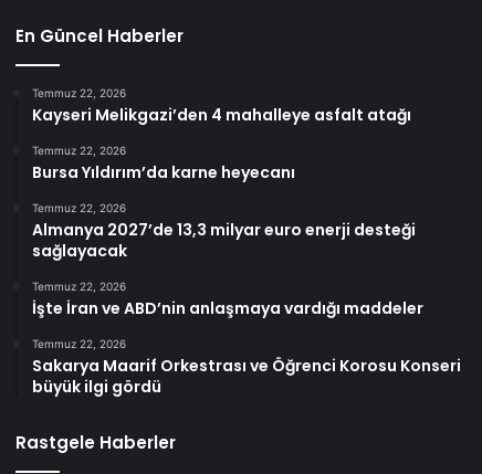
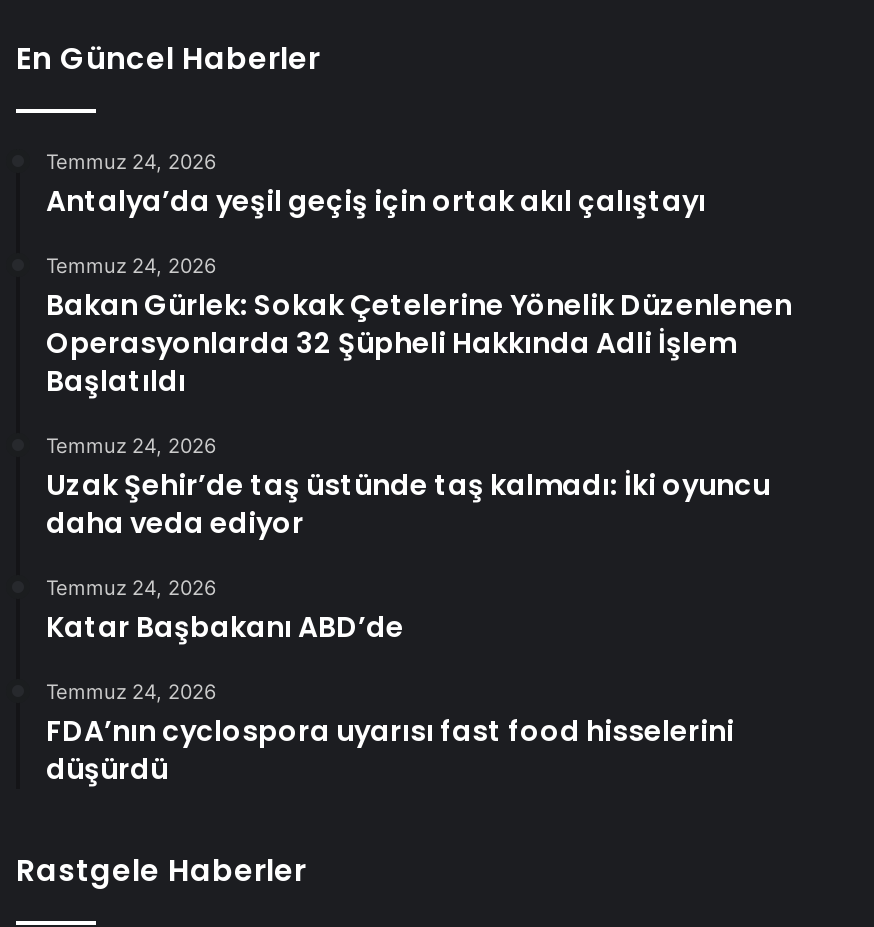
[32,86,411,126] Temmuz 22, 2026 | Kayseri Melikgazi’den 4 mahalleye asfalt atağı -> [46,149,706,221] Temmuz 24, 2026 | Antalya’da yeşil geçiş için ortak akıl çalıştayı
[32,144,295,184] Temmuz 22, 2026 | Bursa Yıldırım’da karne heyecanı -> [46,253,792,401] Temmuz 24, 2026 | Bakan Gürlek: Sokak Çetelerine Yönelik Düzenlenen | Operasyonlarda 32 Şüpheli Hakkında Adli İşlem | Başlatıldı
[32,201,416,262] Temmuz 22, 2026 | Almanya 2027’de 13,3 milyar euro enerji desteği | sağlayacak -> [46,433,770,543] Temmuz 24, 2026 | Uzak Şehir’de taş üstünde taş kalmadı: İki oyuncu | daha veda ediyor
[32,280,423,319] Temmuz 22, 2026 | İşte İran ve ABD’nin anlaşmaya vardığı maddeler -> [46,575,404,647] Temmuz 24, 2026 | Katar Başbakanı ABD’de
[32,337,461,398] Temmuz 22, 2026 | Sakarya Maarif Orkestrası ve Öğrenci Korosu Konseri | büyük ilgi gördü -> [46,679,734,789] Temmuz 24, 2026 | FDA’nın cyclospora uyarısı fast food hisselerini | düşürdü

